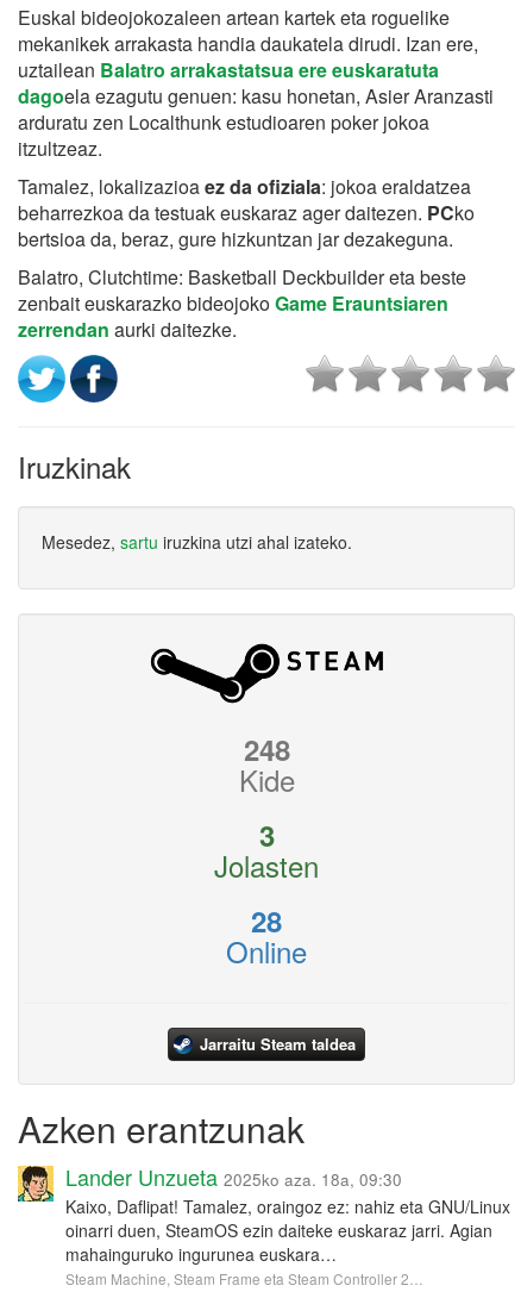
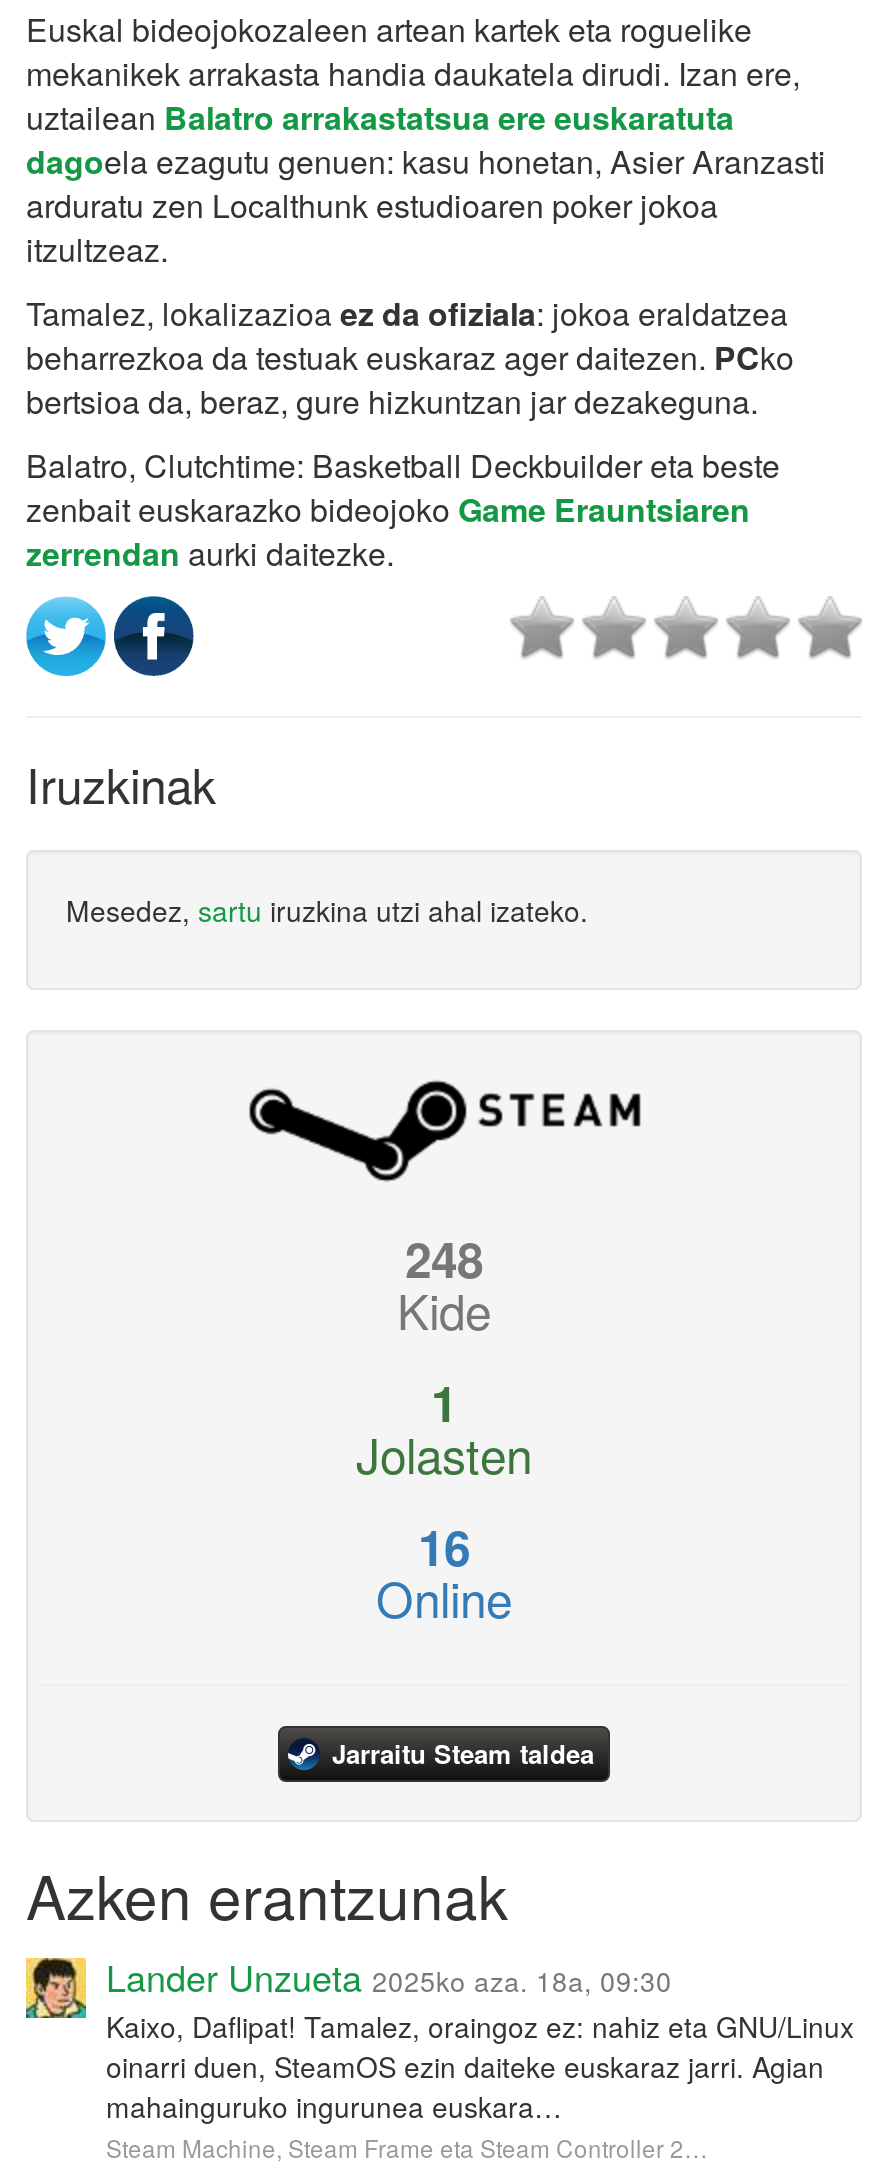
[259,814,274,855] 3 -> [431,1367,457,1435] 1
[251,900,282,940] 28 -> [418,1511,470,1579] 16

